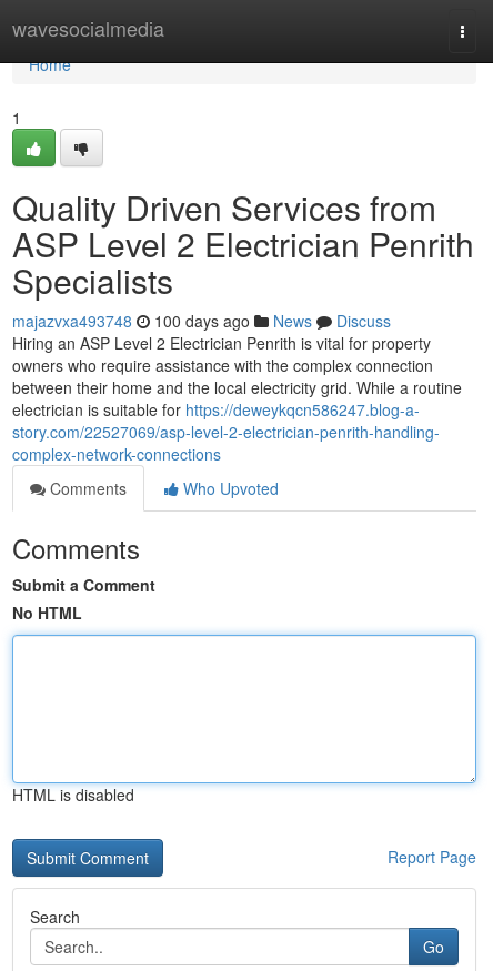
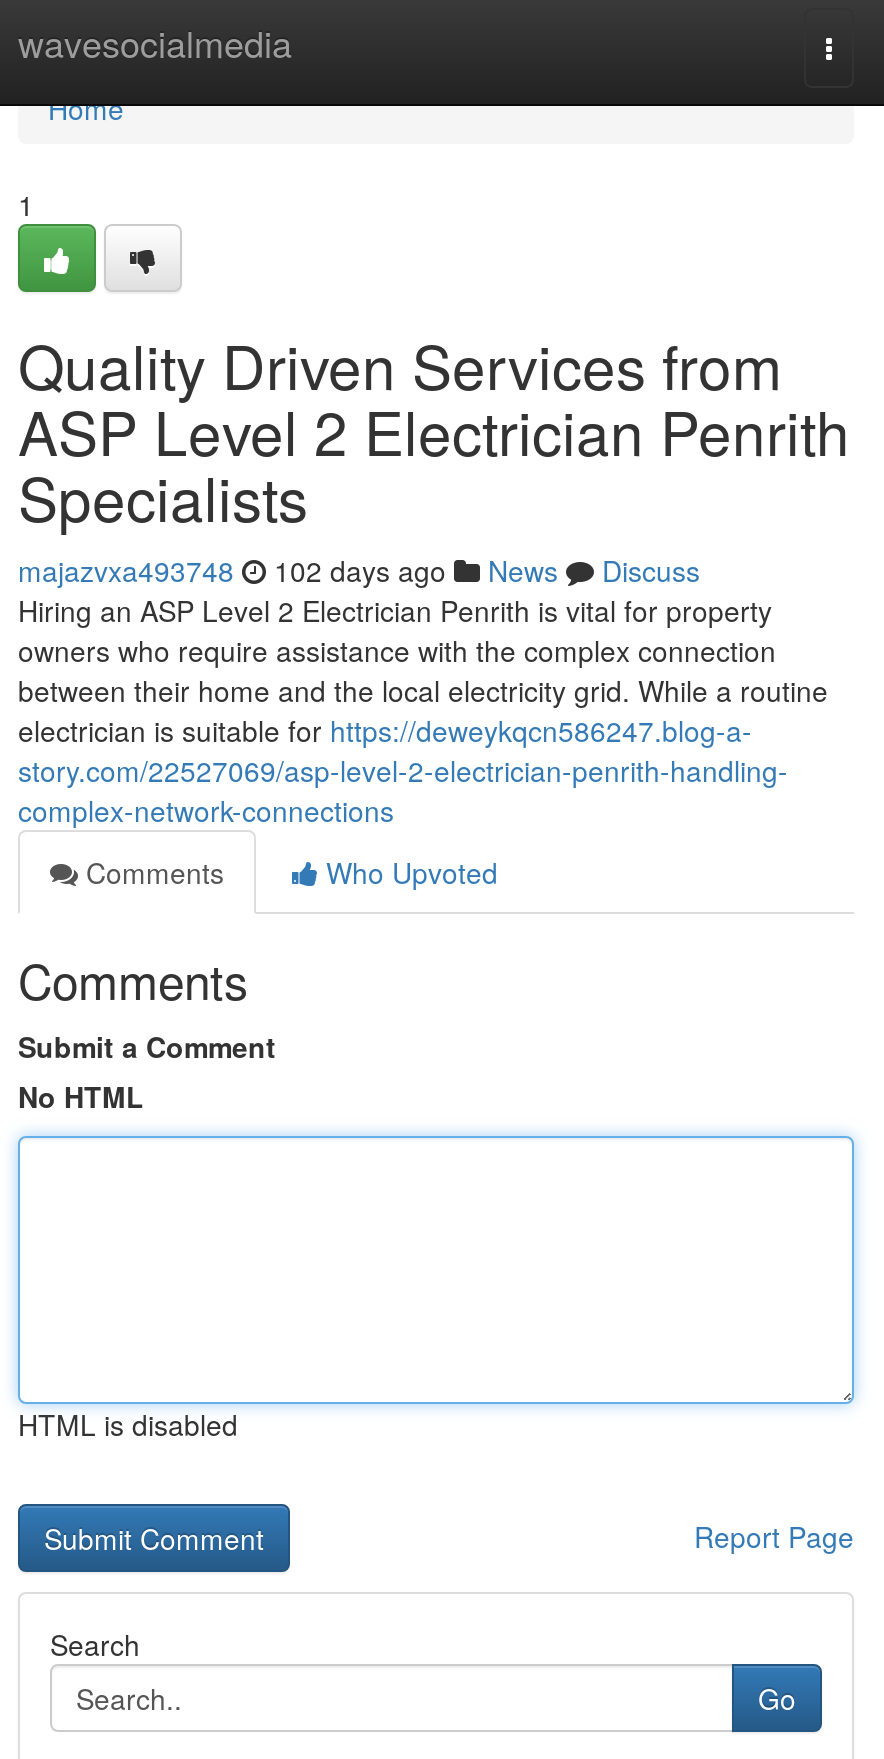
[12,310,391,332] majazvxa493748 100 days ago News Discuss -> [18,550,700,590] majazvxa493748 102 days ago News Discuss

